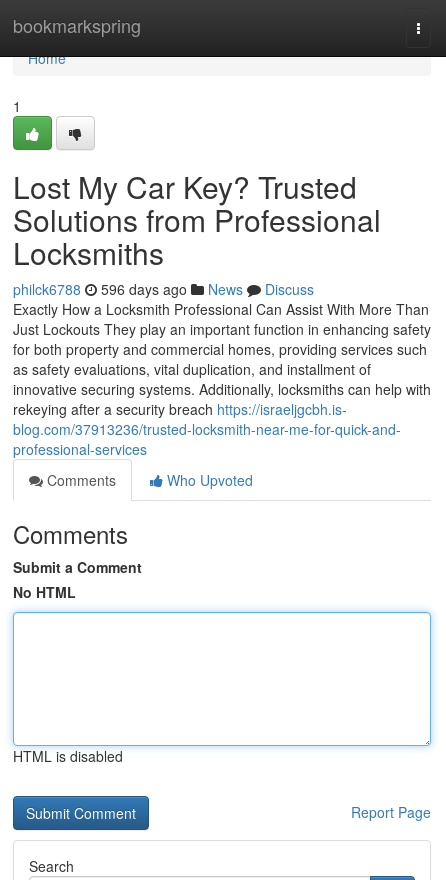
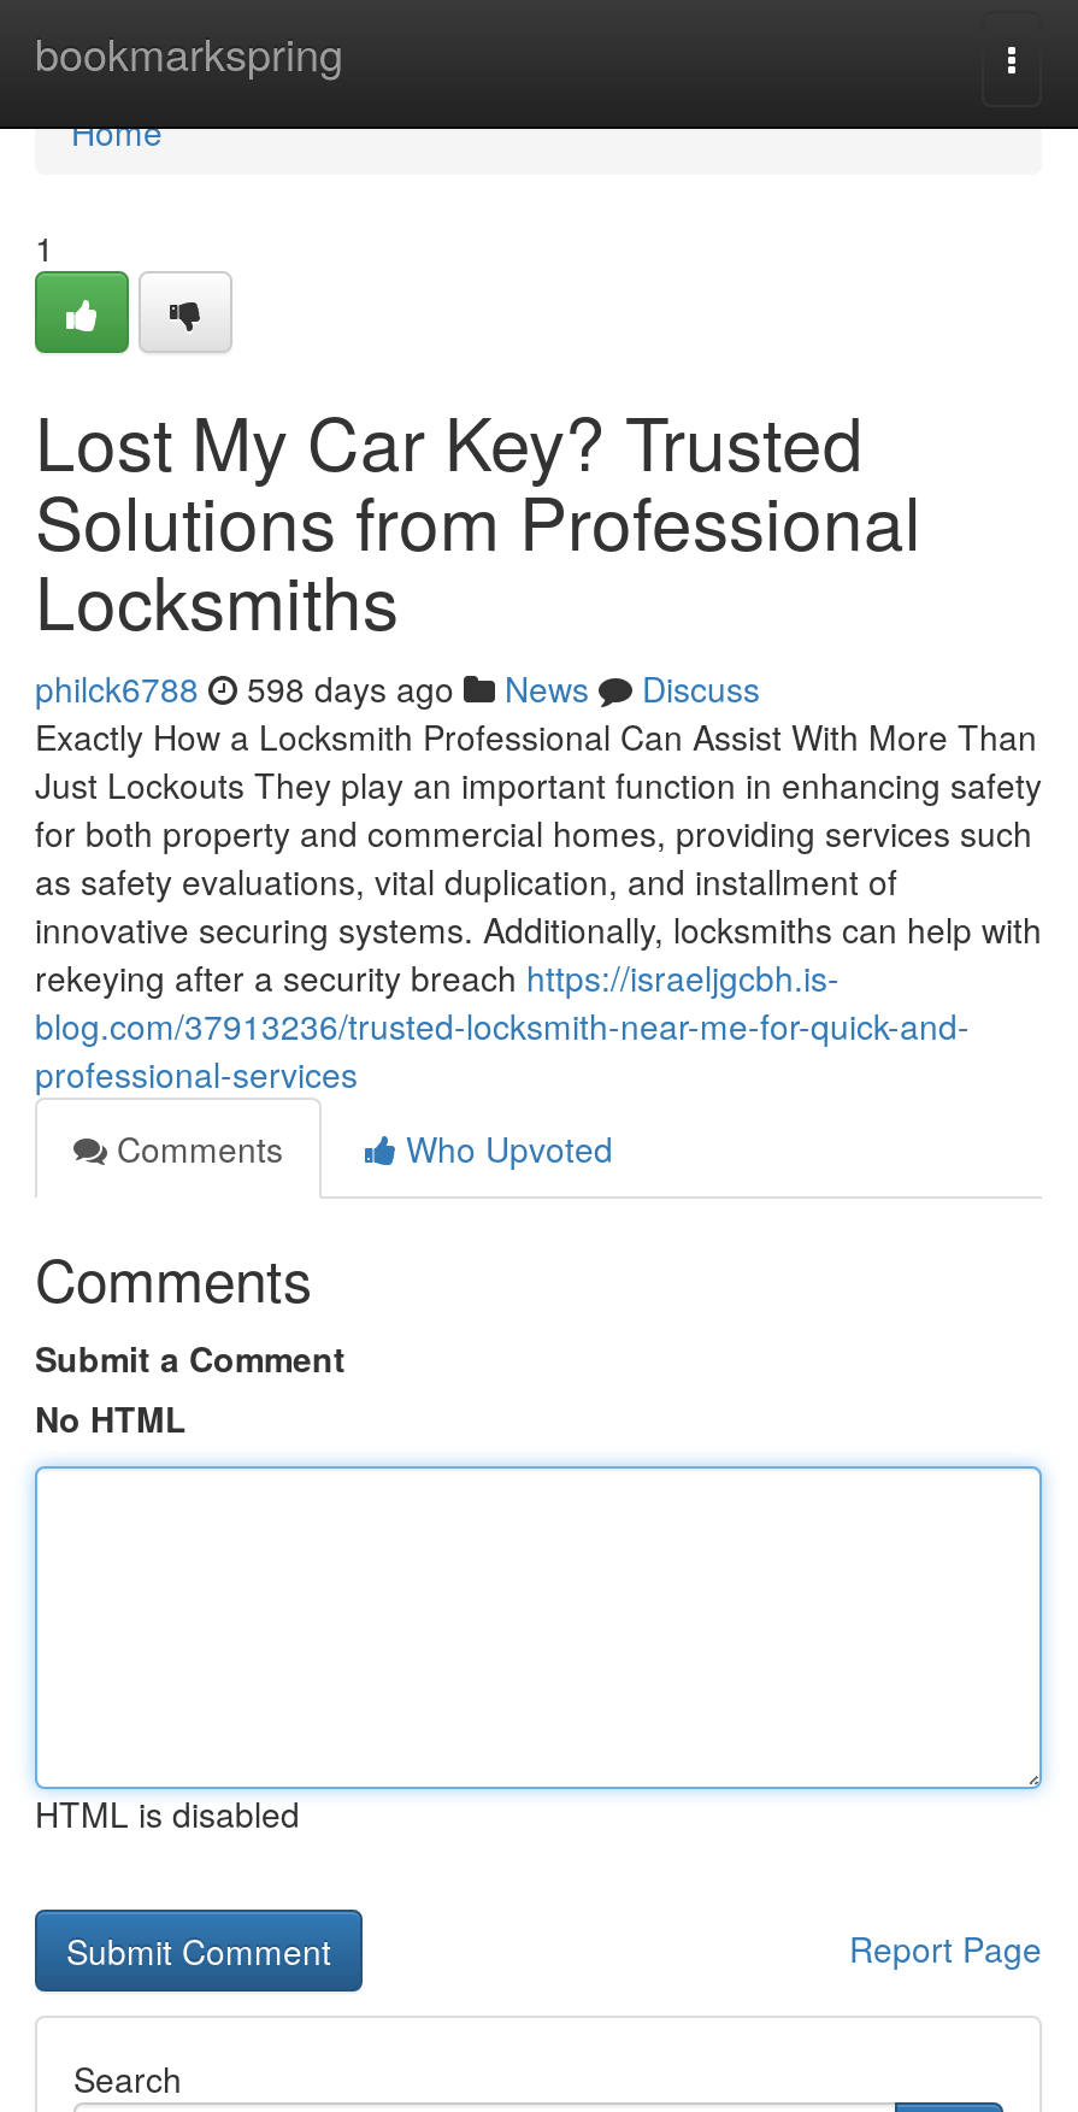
[13,279,314,299] philck6788 596 days ago News Discuss -> [35,664,760,712] philck6788 598 days ago News Discuss

